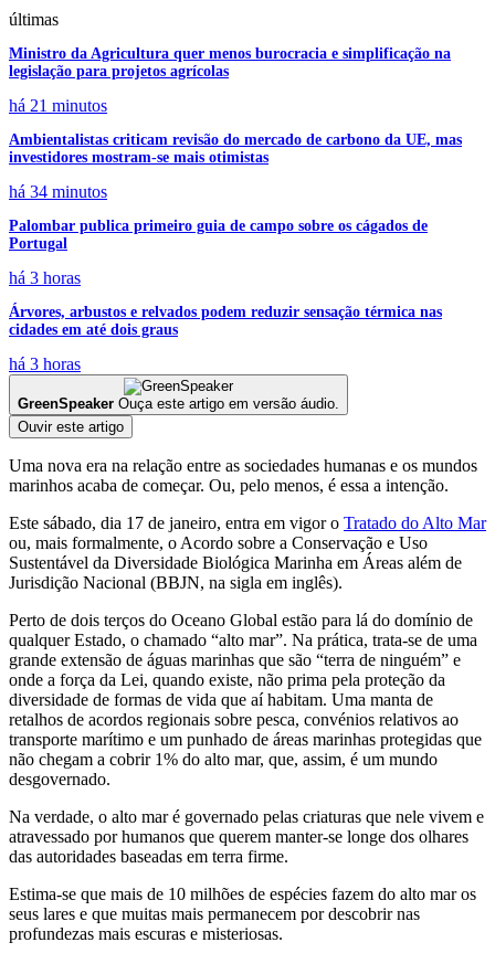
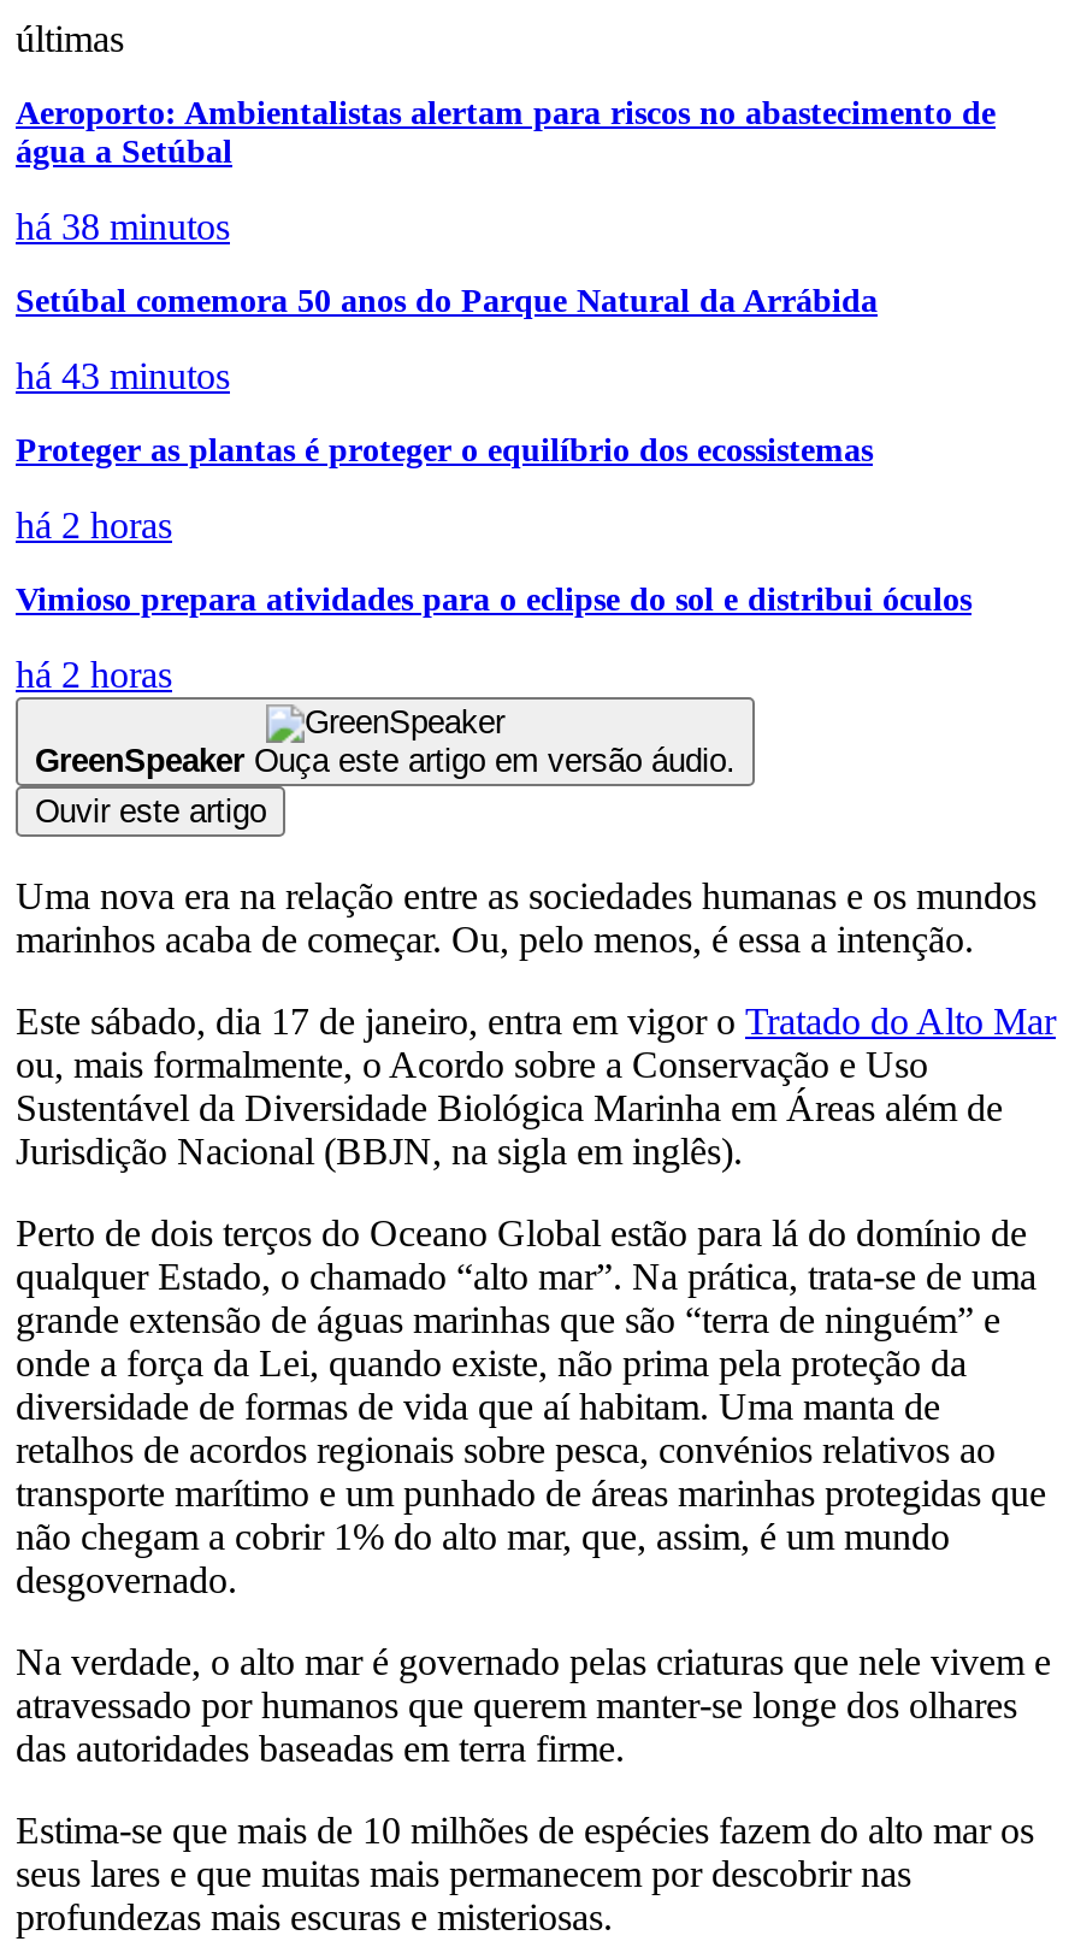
[9,46,451,80] Ministro da Agricultura quer menos burocracia e simplificação na | legislação para projetos agrícolas -> [16,96,996,170] Aeroporto: Ambientalistas alertam para riscos no abastecimento de | água a Setúbal
[9,96,107,115] há 21 minutos -> [16,207,230,248] há 38 minutos
[9,132,462,166] Ambientalistas criticam revisão do mercado de carbono da UE, mas | investidores mostram-se mais otimistas -> [16,284,878,320] Setúbal comemora 50 anos do Parque Natural da Arrábida
[9,183,107,201] há 34 minutos -> [16,356,230,397] há 43 minutos
[9,218,428,252] Palombar publica primeiro guia de campo sobre os cágados de | Portugal -> [16,433,873,469] Proteger as plantas é proteger o equilíbrio dos ecossistemas
[9,269,81,287] há 3 horas -> [16,505,172,546] há 2 horas
[9,304,442,338] Árvores, arbustos e relvados podem reduzir sensação térmica nas | cidades em até dois graus -> [16,582,971,618] Vimioso prepara atividades para o eclipse do sol e distribui óculos
[9,355,81,374] há 3 horas -> [16,655,172,695] há 2 horas

